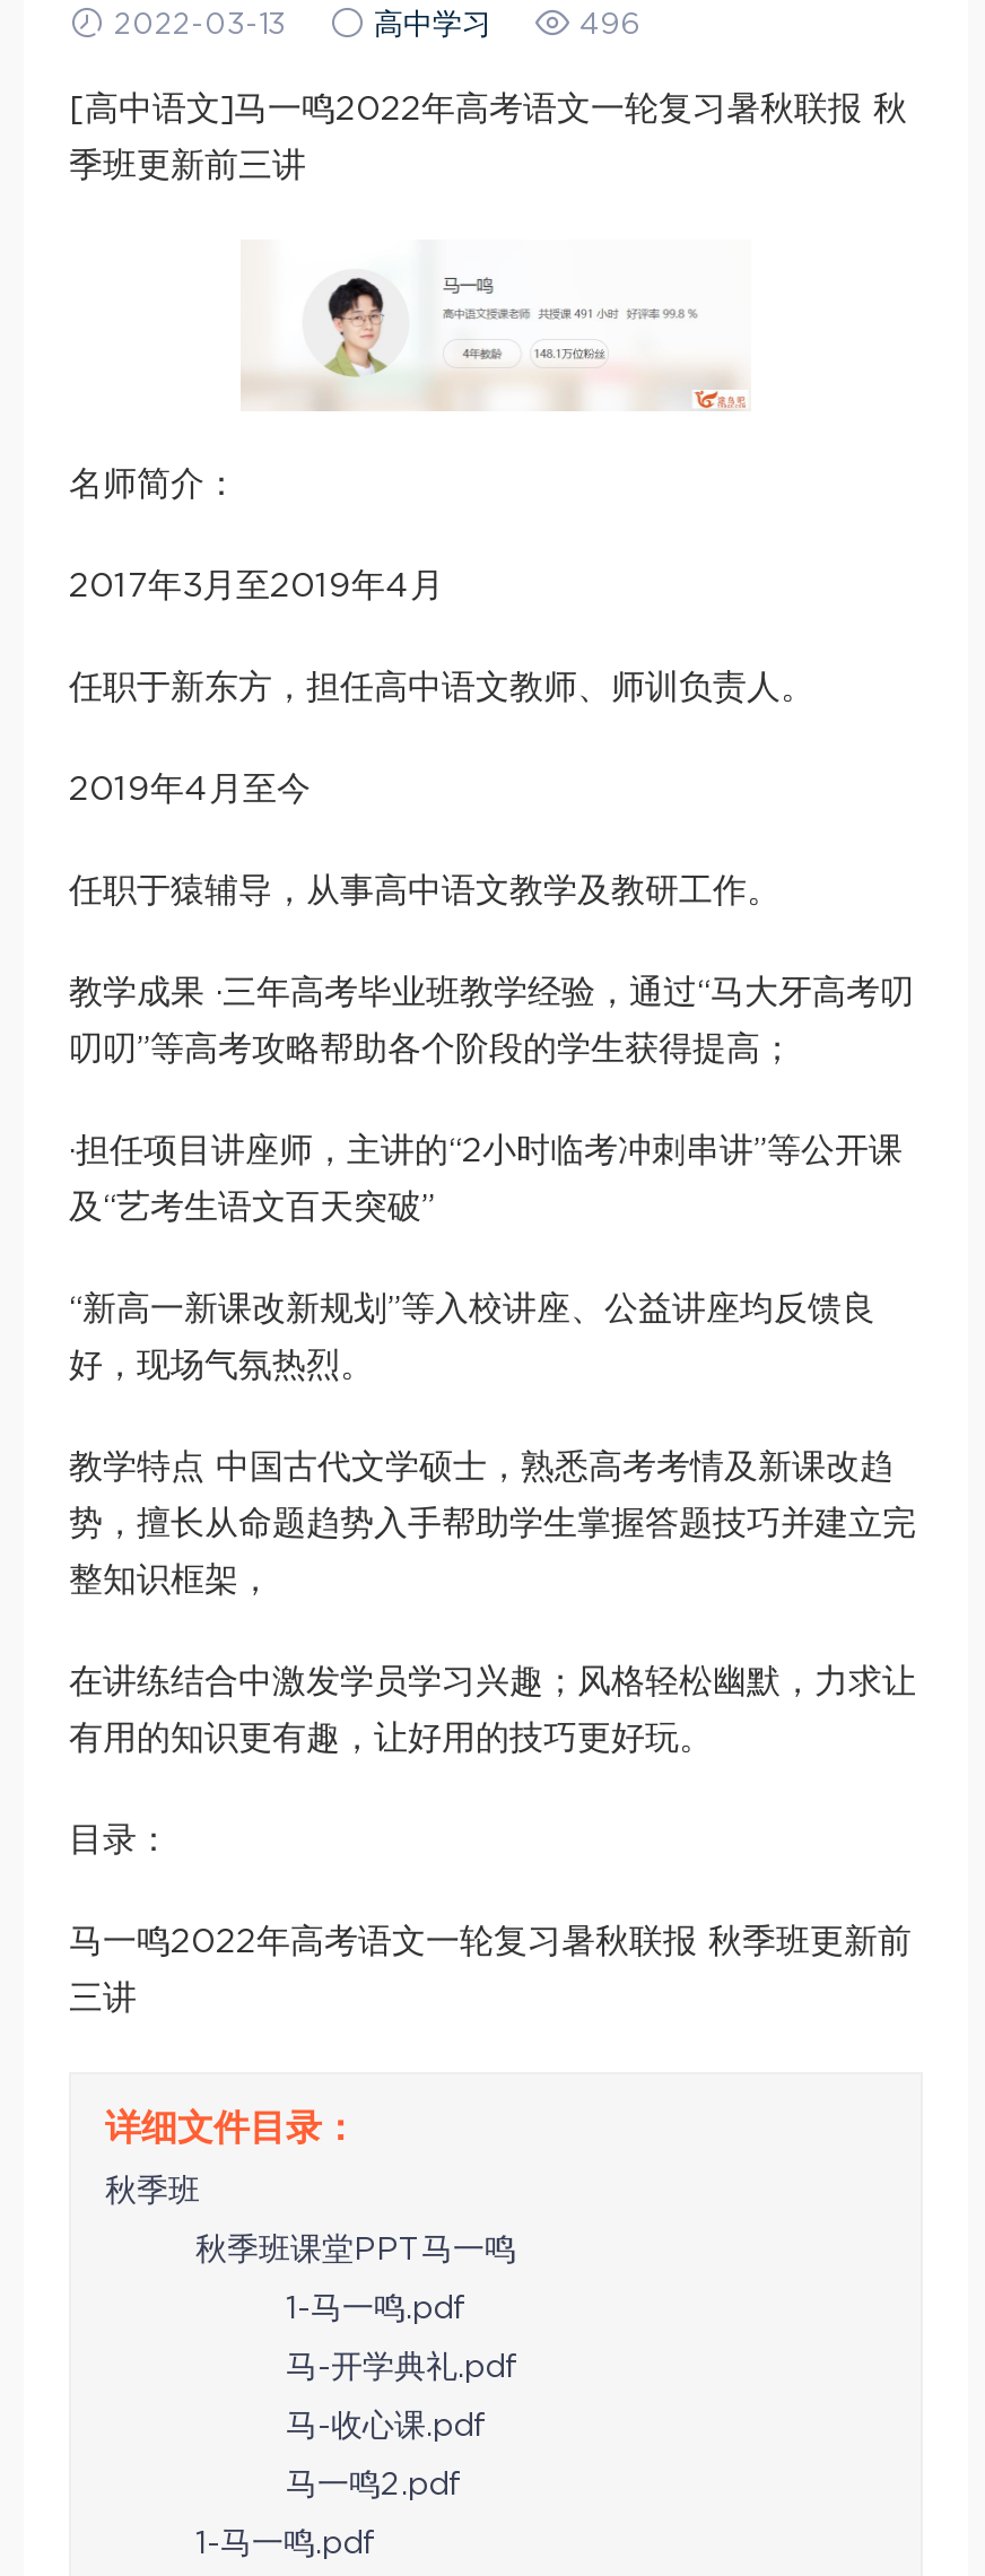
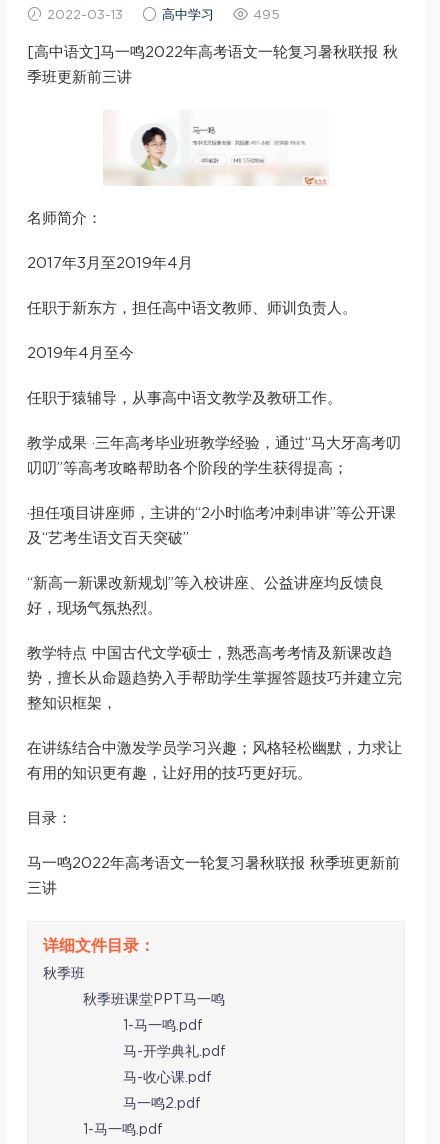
[570,12,640,41] 496 -> [249,9,280,22] 495

